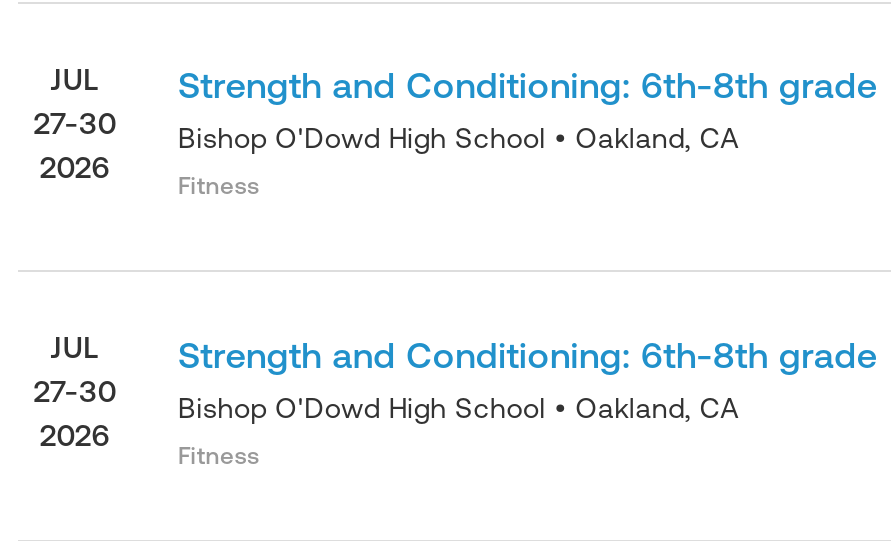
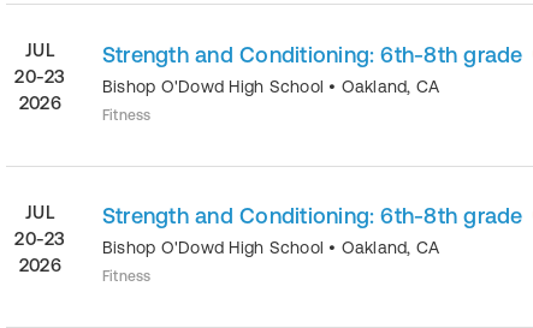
[34,105,739,154] 27-30 Bishop O'Dowd High School • Oakland, CA -> [15,66,440,96] 20-23 Bishop O'Dowd High School • Oakland, CA
[34,374,739,423] 27-30 Bishop O'Dowd High School • Oakland, CA -> [15,228,440,257] 20-23 Bishop O'Dowd High School • Oakland, CA

